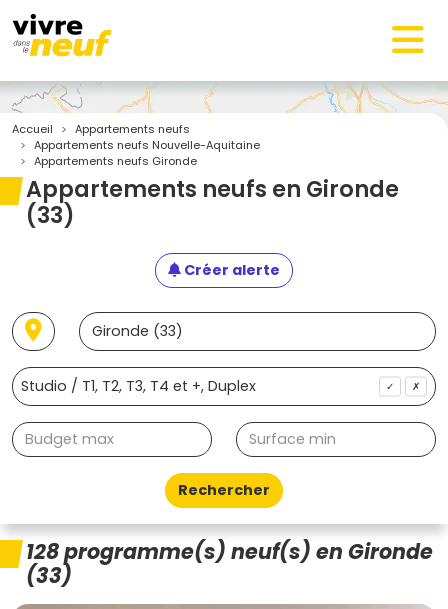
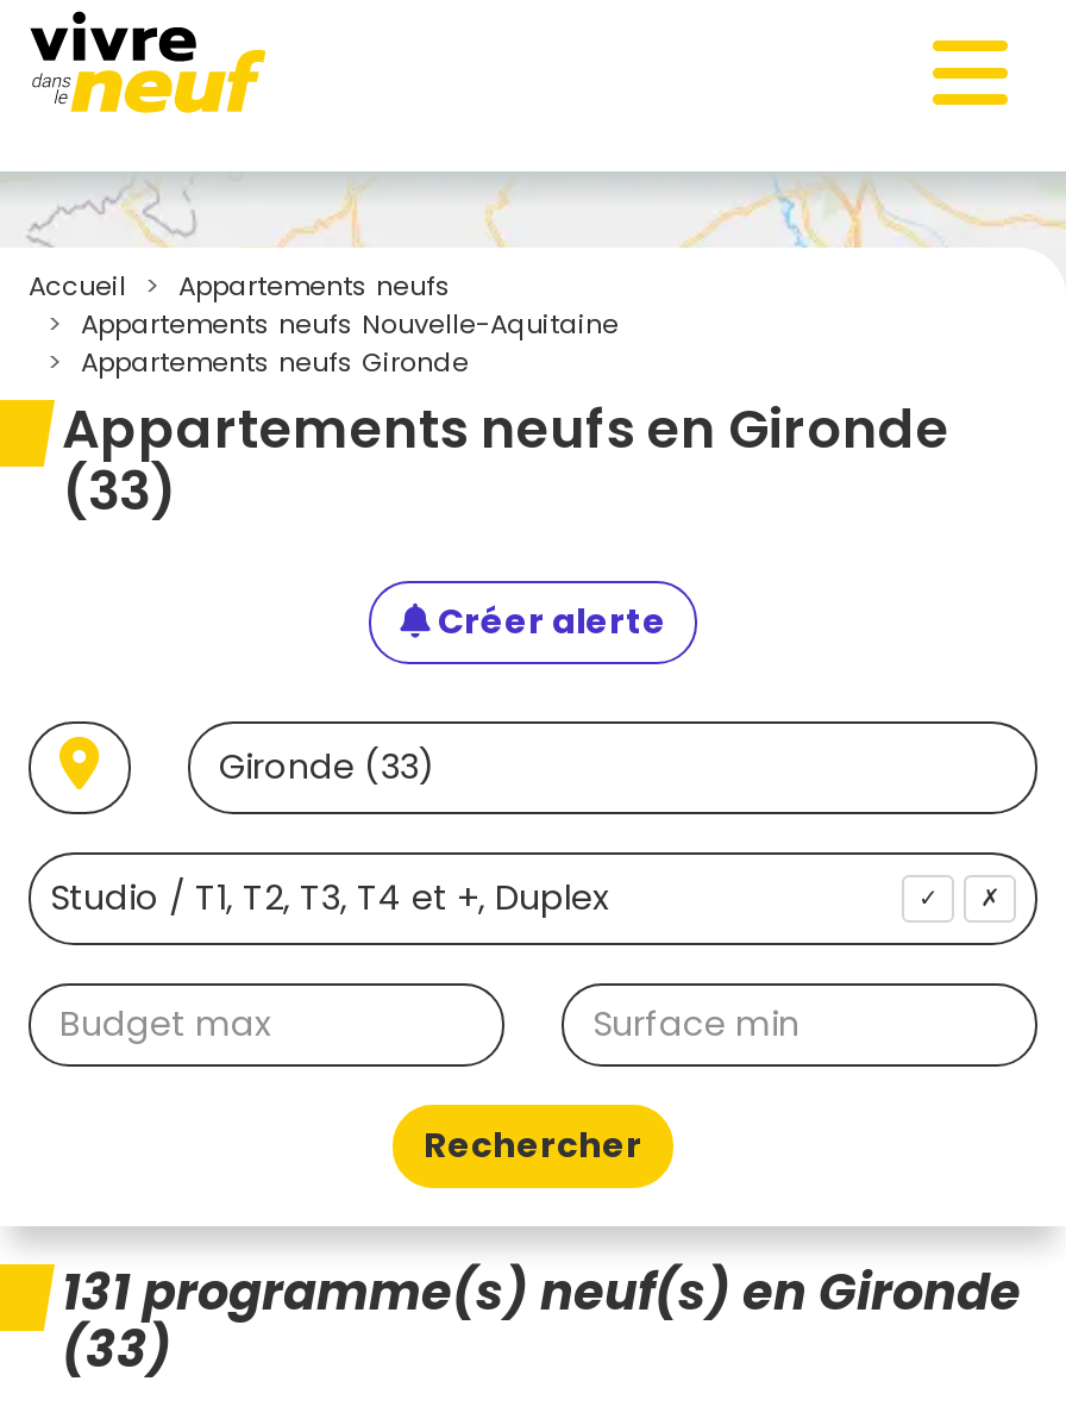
[26,537,433,566] 128 programme(s) neuf(s) en Gironde -> [62,1257,1021,1326] 131 programme(s) neuf(s) en Gironde

